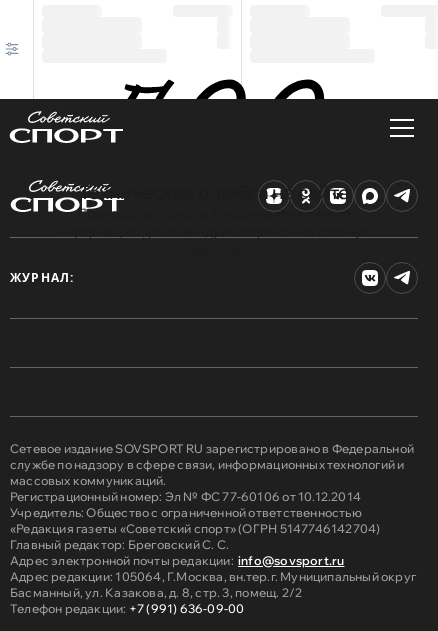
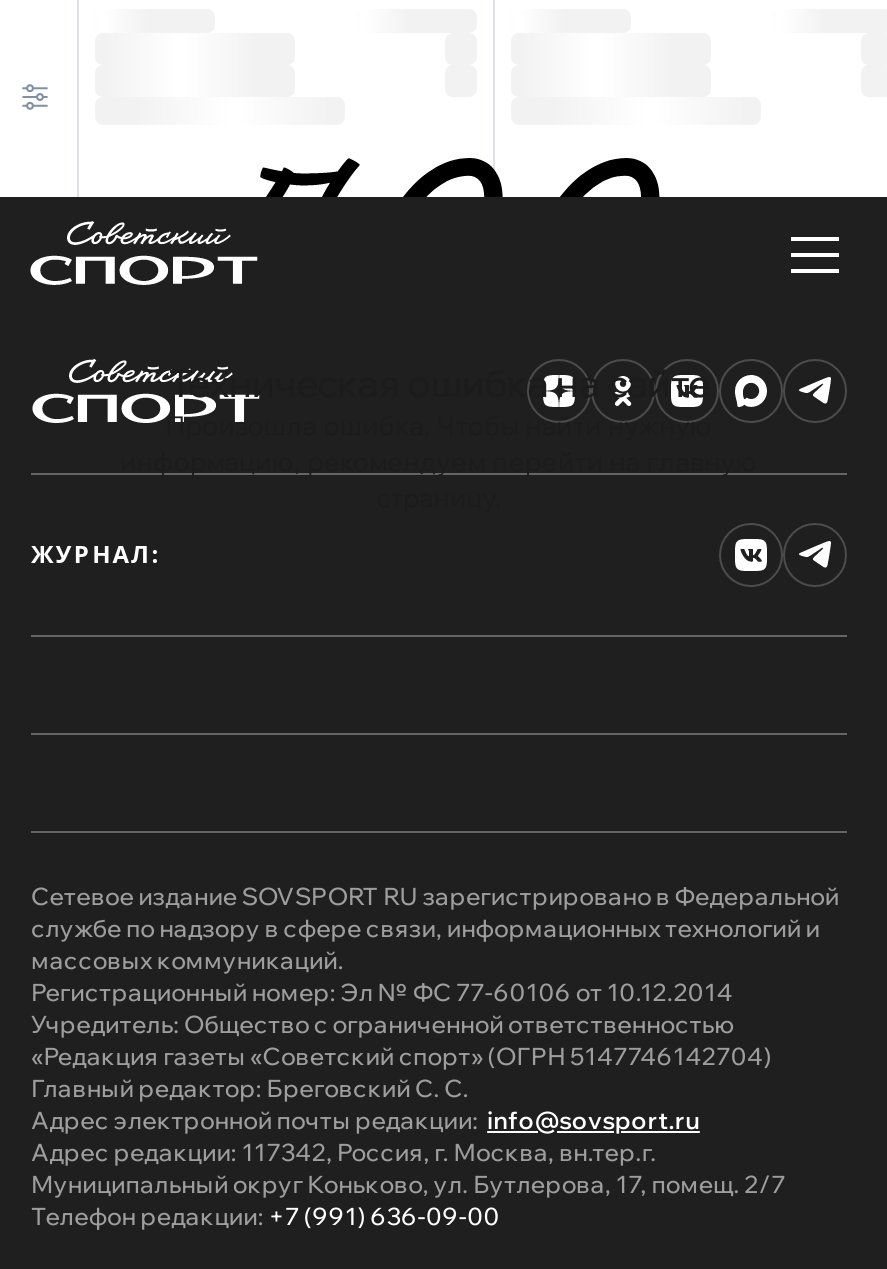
[10,569,416,600] Адрес редакции: 105064, Г.Москва, вн.тер.г. Муниципальный округ | Басманный, ул. Казакова, д. 8, стр. 3, помещ. 2/2 -> [31,1137,786,1199] Адрес редакции: 117342, Россия, г. Москва, вн.тер.г. | Муниципальный округ Коньково, ул. Бутлерова, 17, помещ. 2/7

